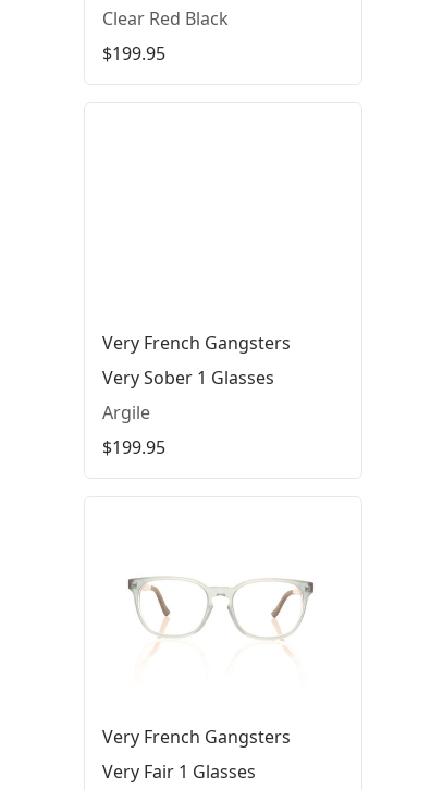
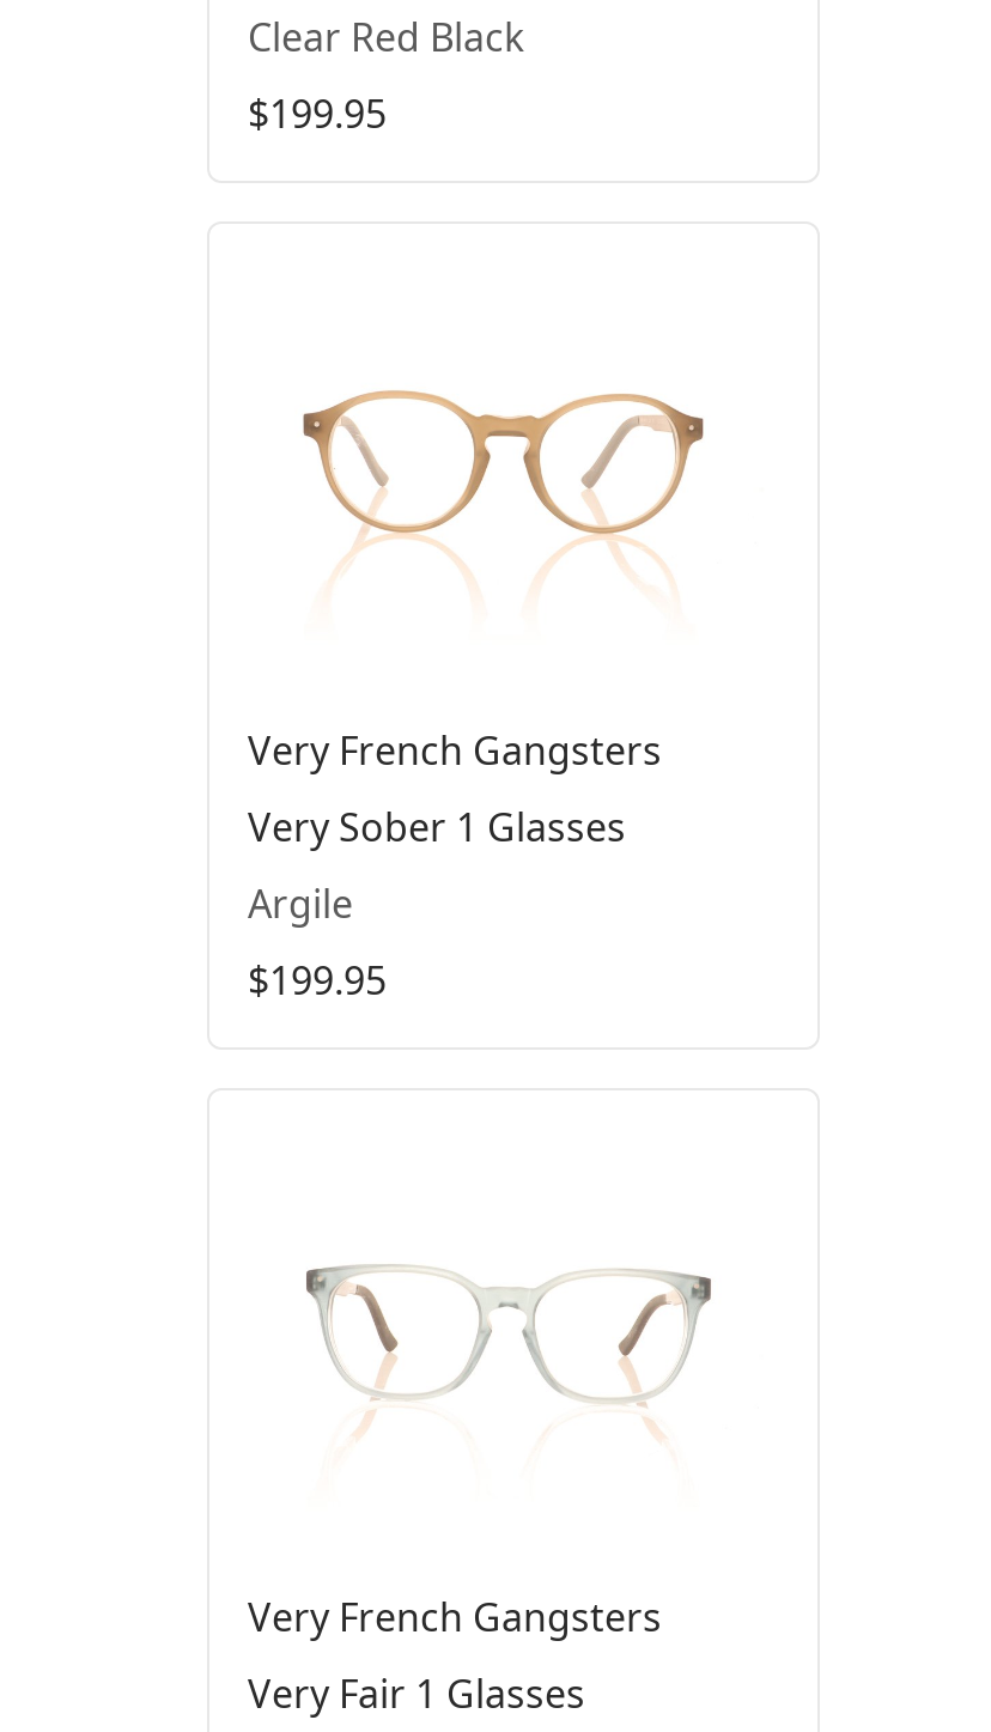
none -> [300,387,707,607] [image]

